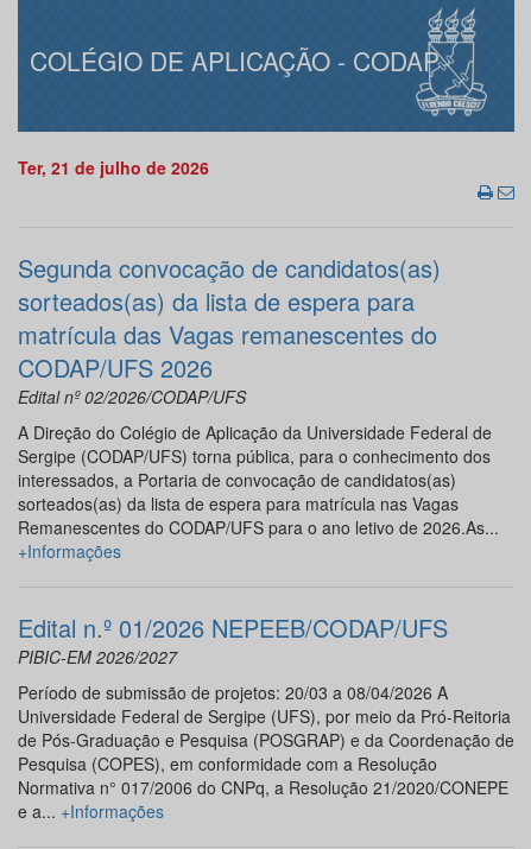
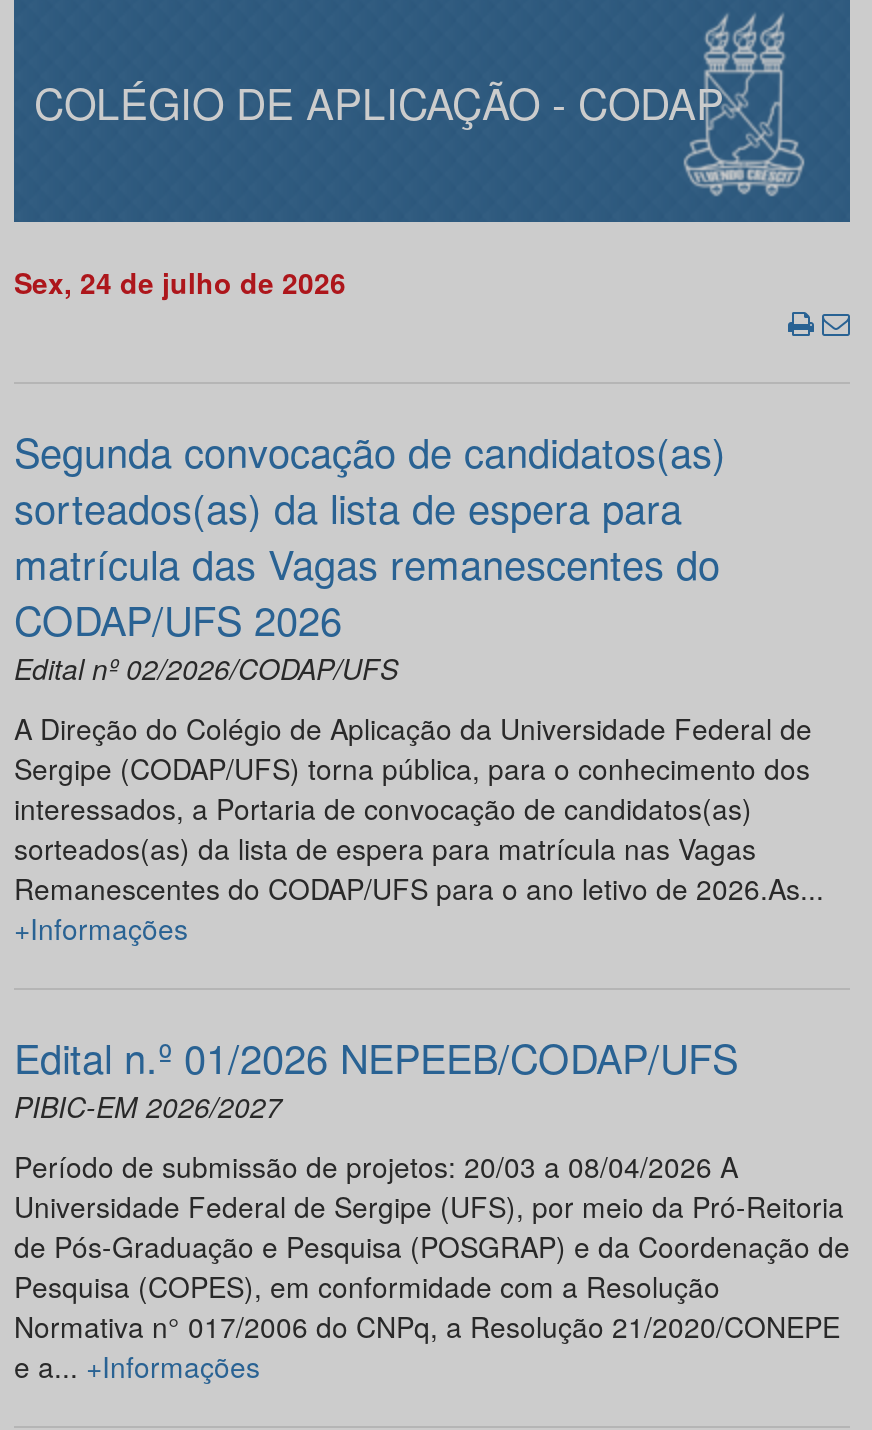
[18,156,209,180] Ter, 21 de julho de 2026 -> [14,263,346,303] Sex, 24 de julho de 2026

